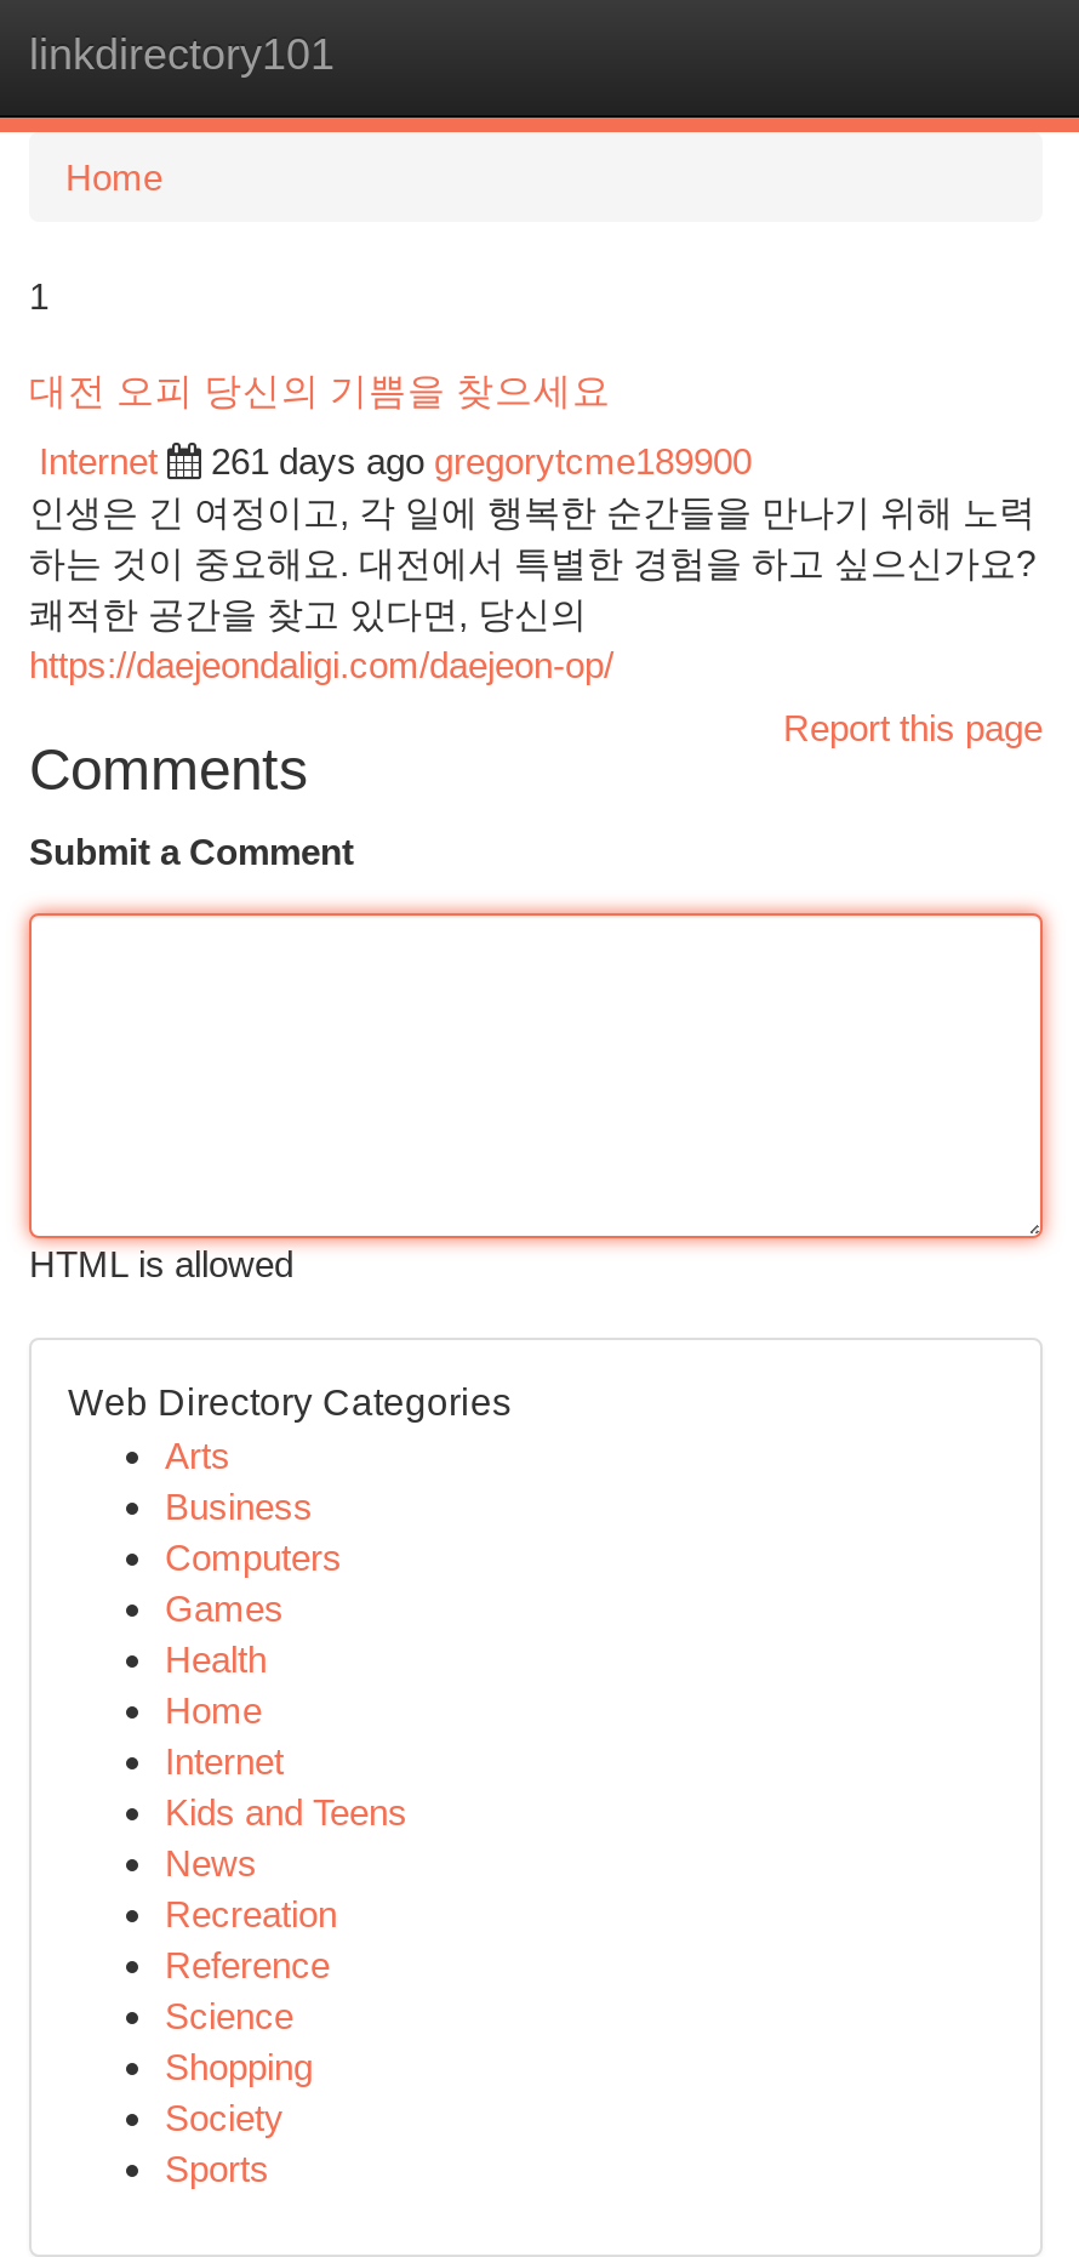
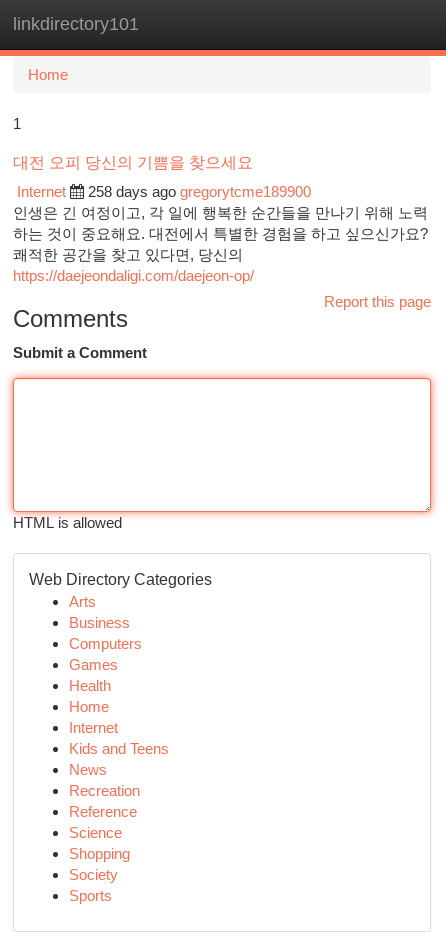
[211,440,752,481] 261 days ago gregorytcme189900 -> [88,183,311,200] 258 days ago gregorytcme189900

